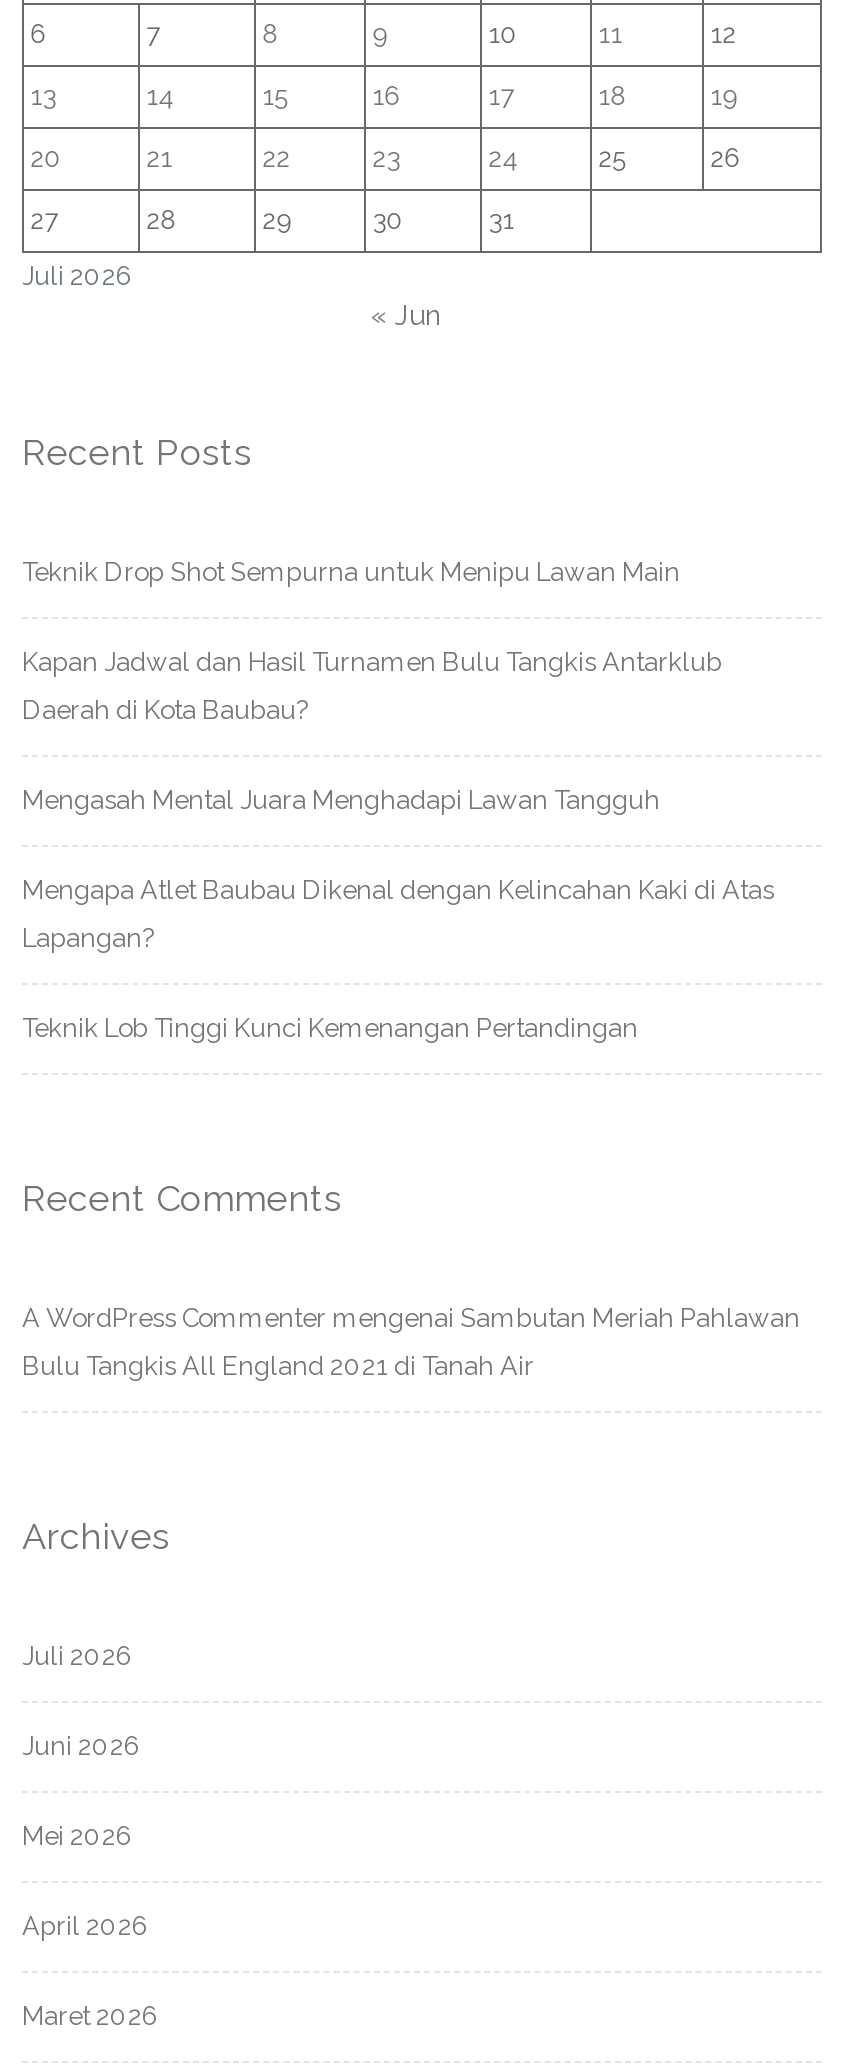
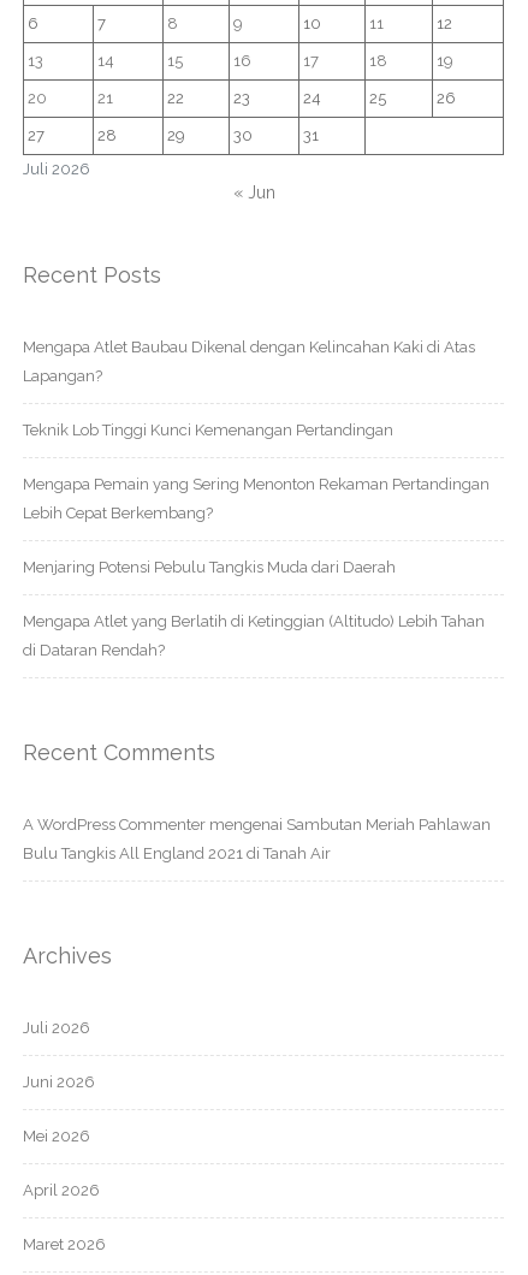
[22,557,722,815] Teknik Drop Shot Sempurna untuk Menipu Lawan Main | Kapan Jadwal dan Hasil Turnamen Bulu Tangkis Antarklub | Daerah di Kota Baubau? | Mengasah Mental Juara Menghadapi Lawan Tangguh -> none
moved [22,875,774,1043] -> [23,338,475,439]: Mengapa Atlet Baubau Dikenal dengan Kelincahan Kaki di Atas | Lapangan? | Teknik Lob Tinggi Kunci Kemenangan Pertandingan
none -> [23,475,490,659] Mengapa Pemain yang Sering Menonton Rekaman Pertandingan | Lebih Cepat Berkembang? | Menjaring Potensi Pebulu Tangkis Muda dari Daerah | Mengapa Atlet yang Berlatih di Ketinggian (Altitudo) Lebih Tahan | di Dataran Rendah?

